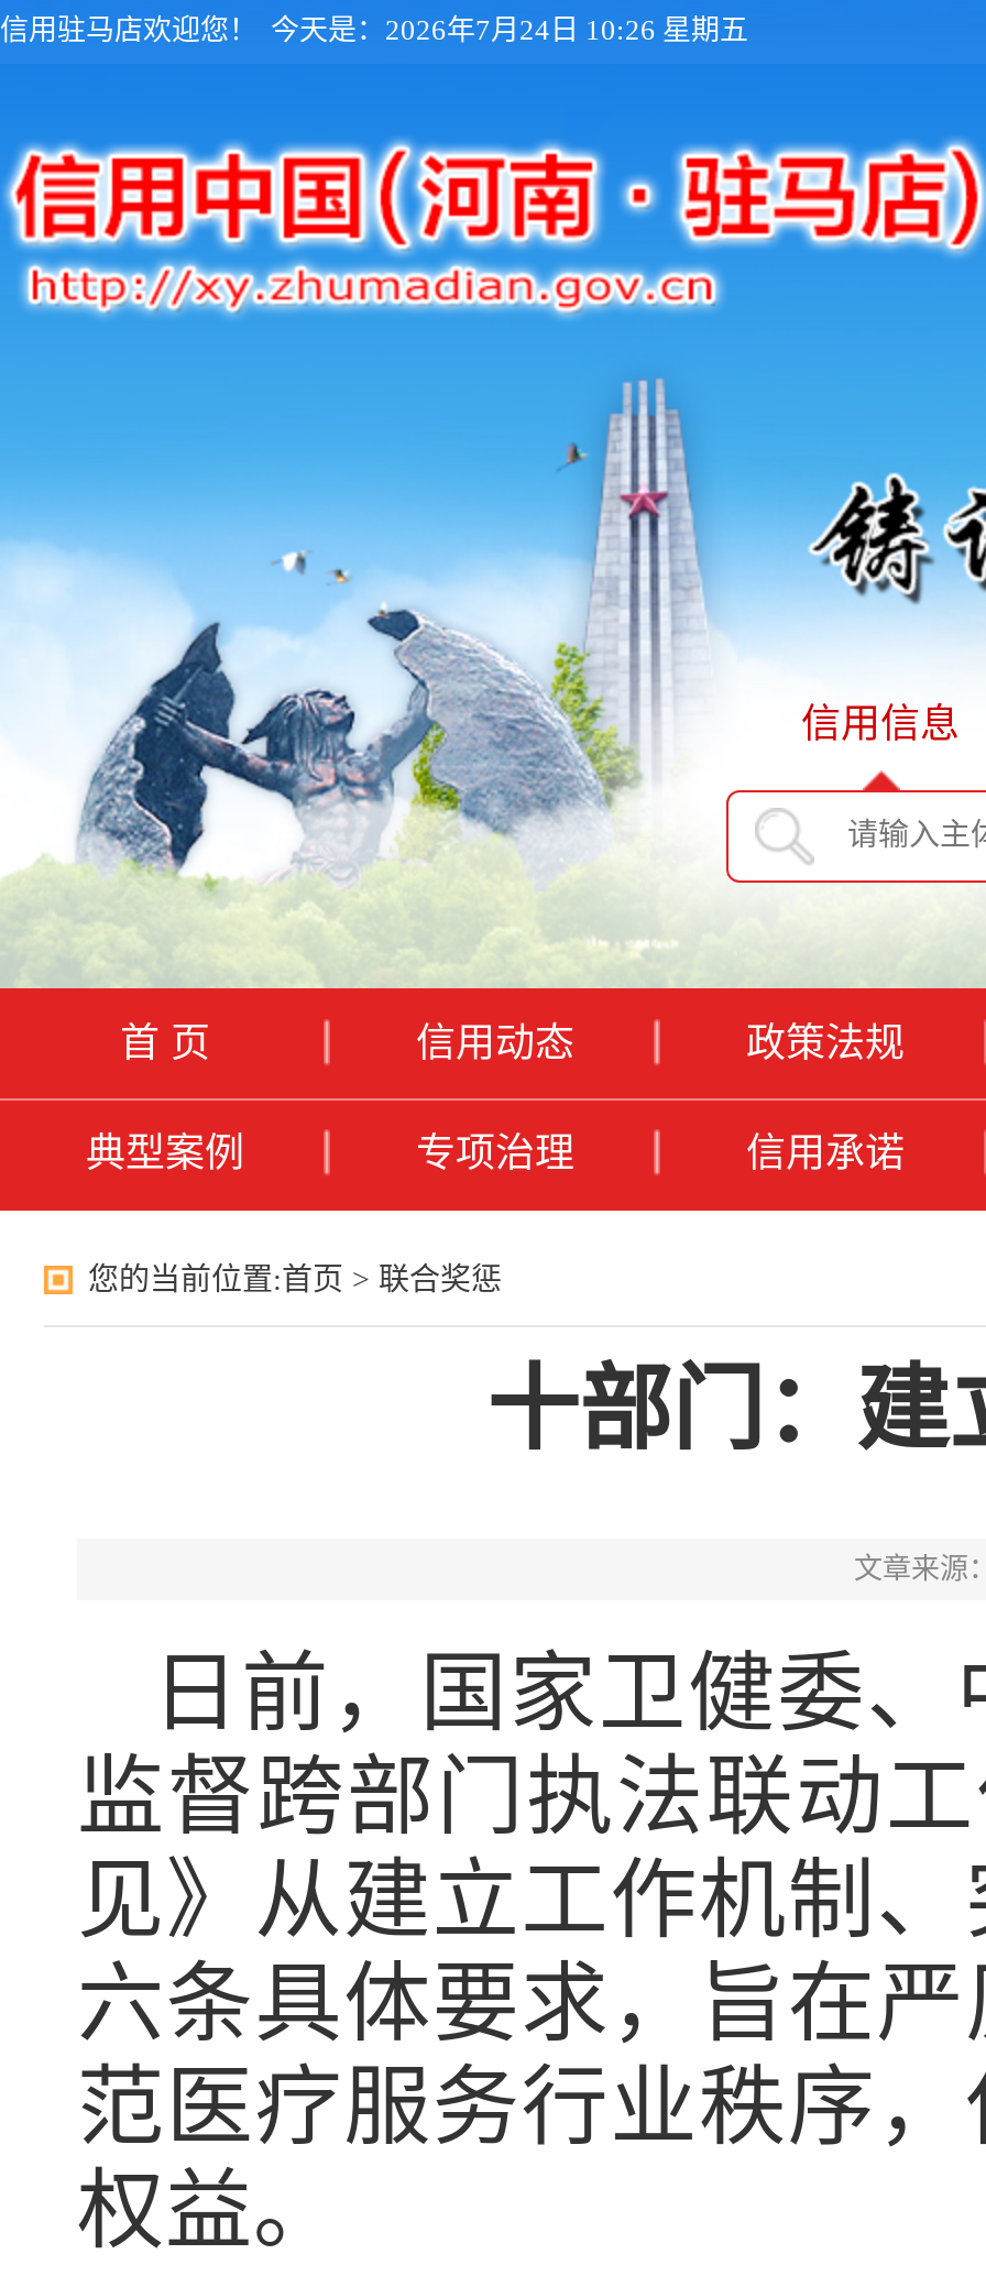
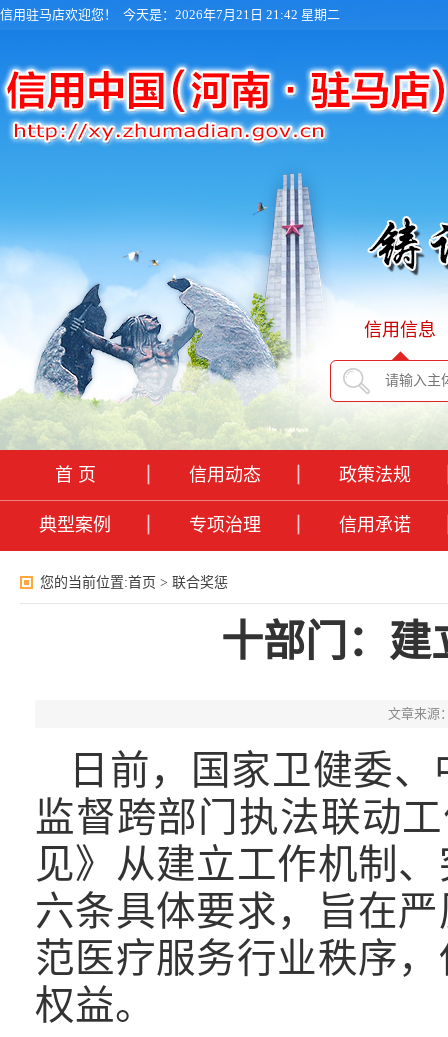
[0,13,748,46] 信用驻马店欢迎您！今天是：2026年7月24日 10:26 星期五 -> [0,7,340,22] 信用驻马店欢迎您！今天是：2026年7月21日 21:42 星期二

